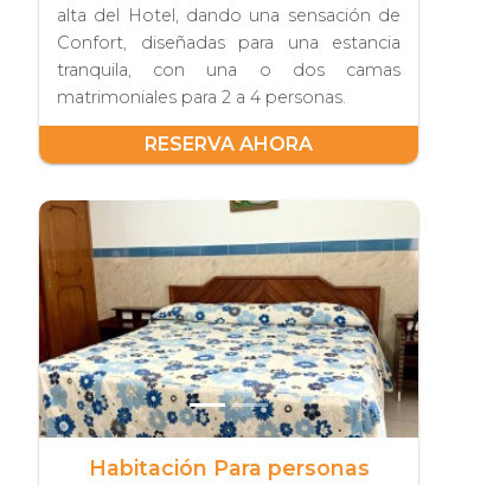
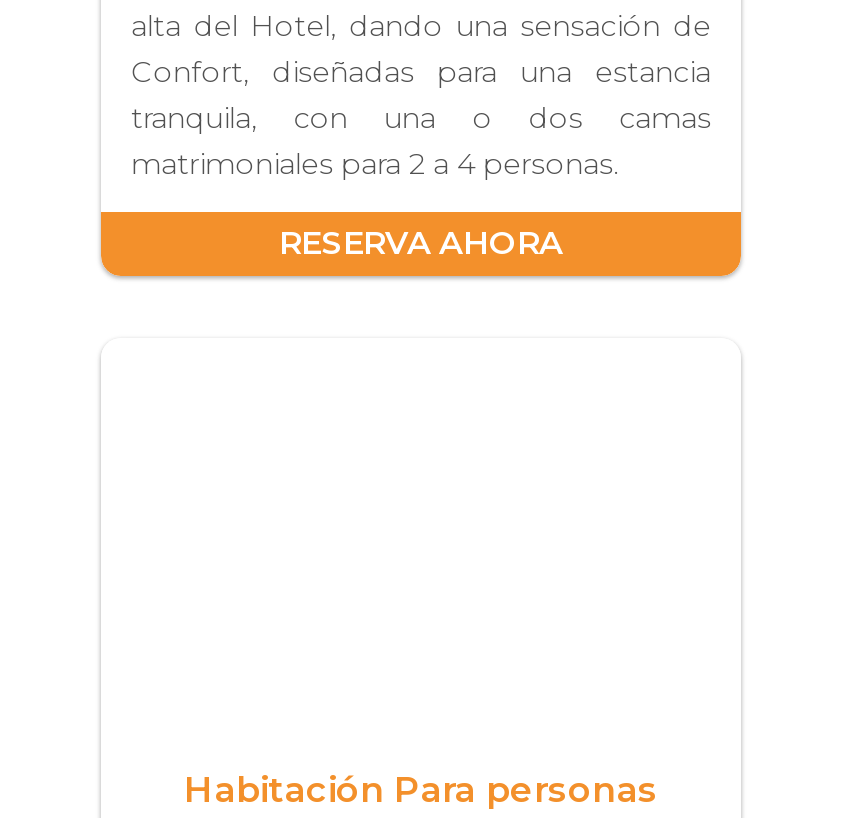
[38,199,419,439] [image] -> none

